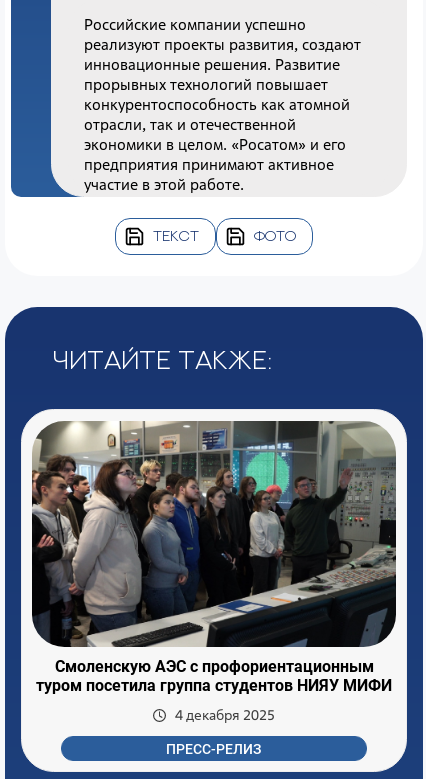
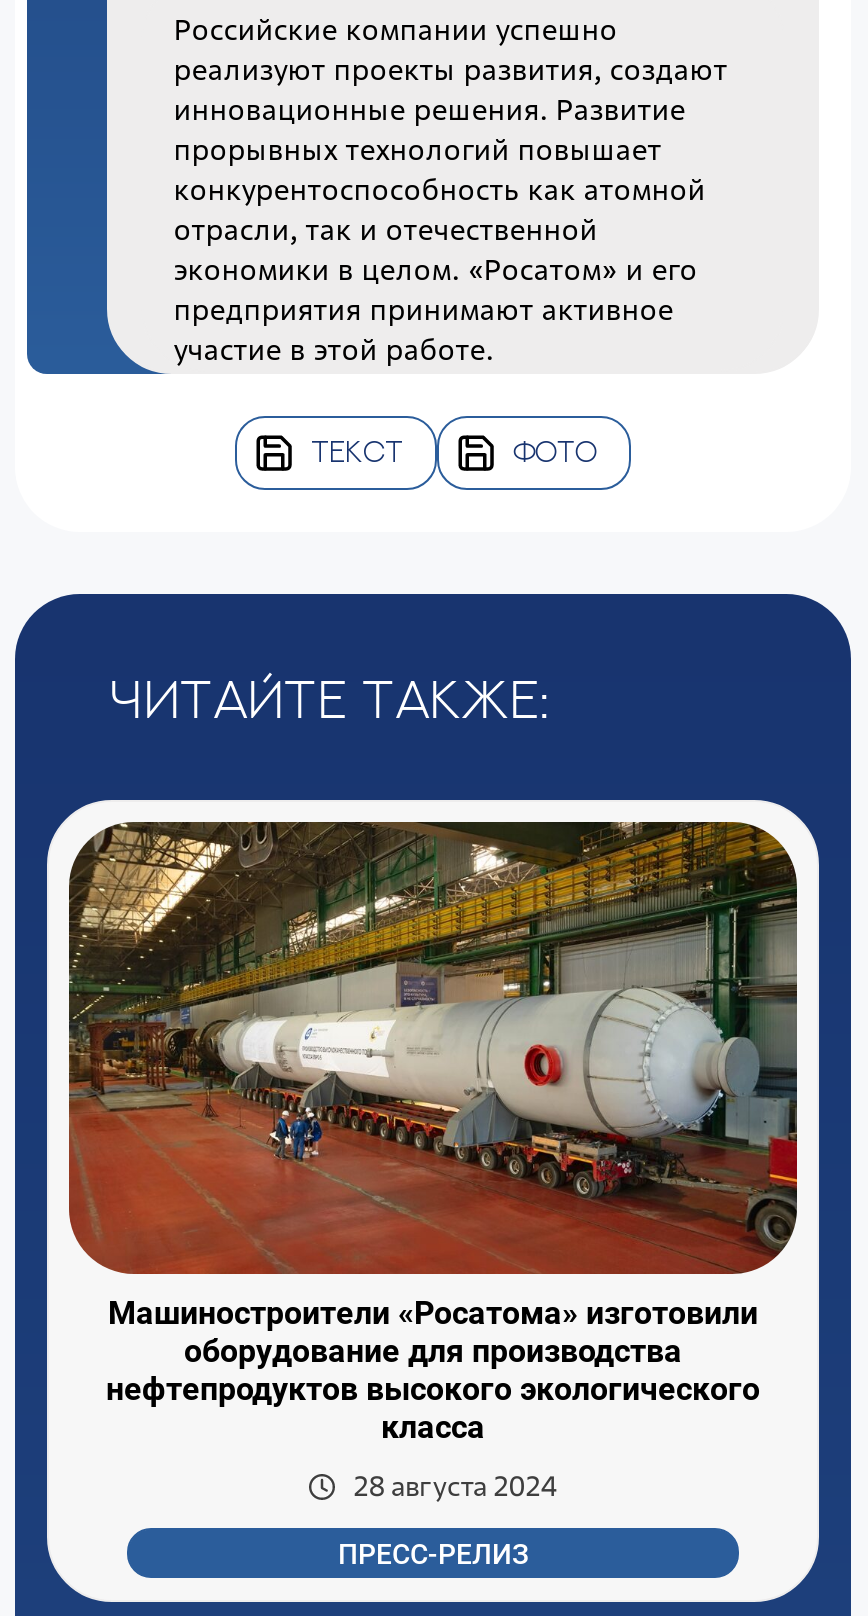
[31,421,397,695] [image] | Смоленскую АЭС с профориентационным | туром посетила группа студентов НИЯУ МИФИ -> [67,820,799,1446] [image] | Машиностроители «Росатома» изготовили | оборудование для производства | нефтепродуктов высокого экологического | класса
[175,706,275,724] 4 декабря 2025 -> [353,1468,557,1504] 28 августа 2024

